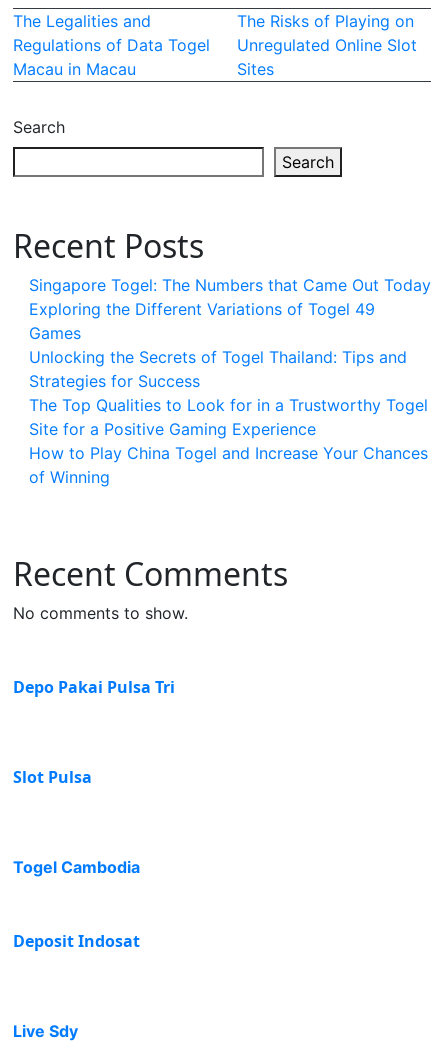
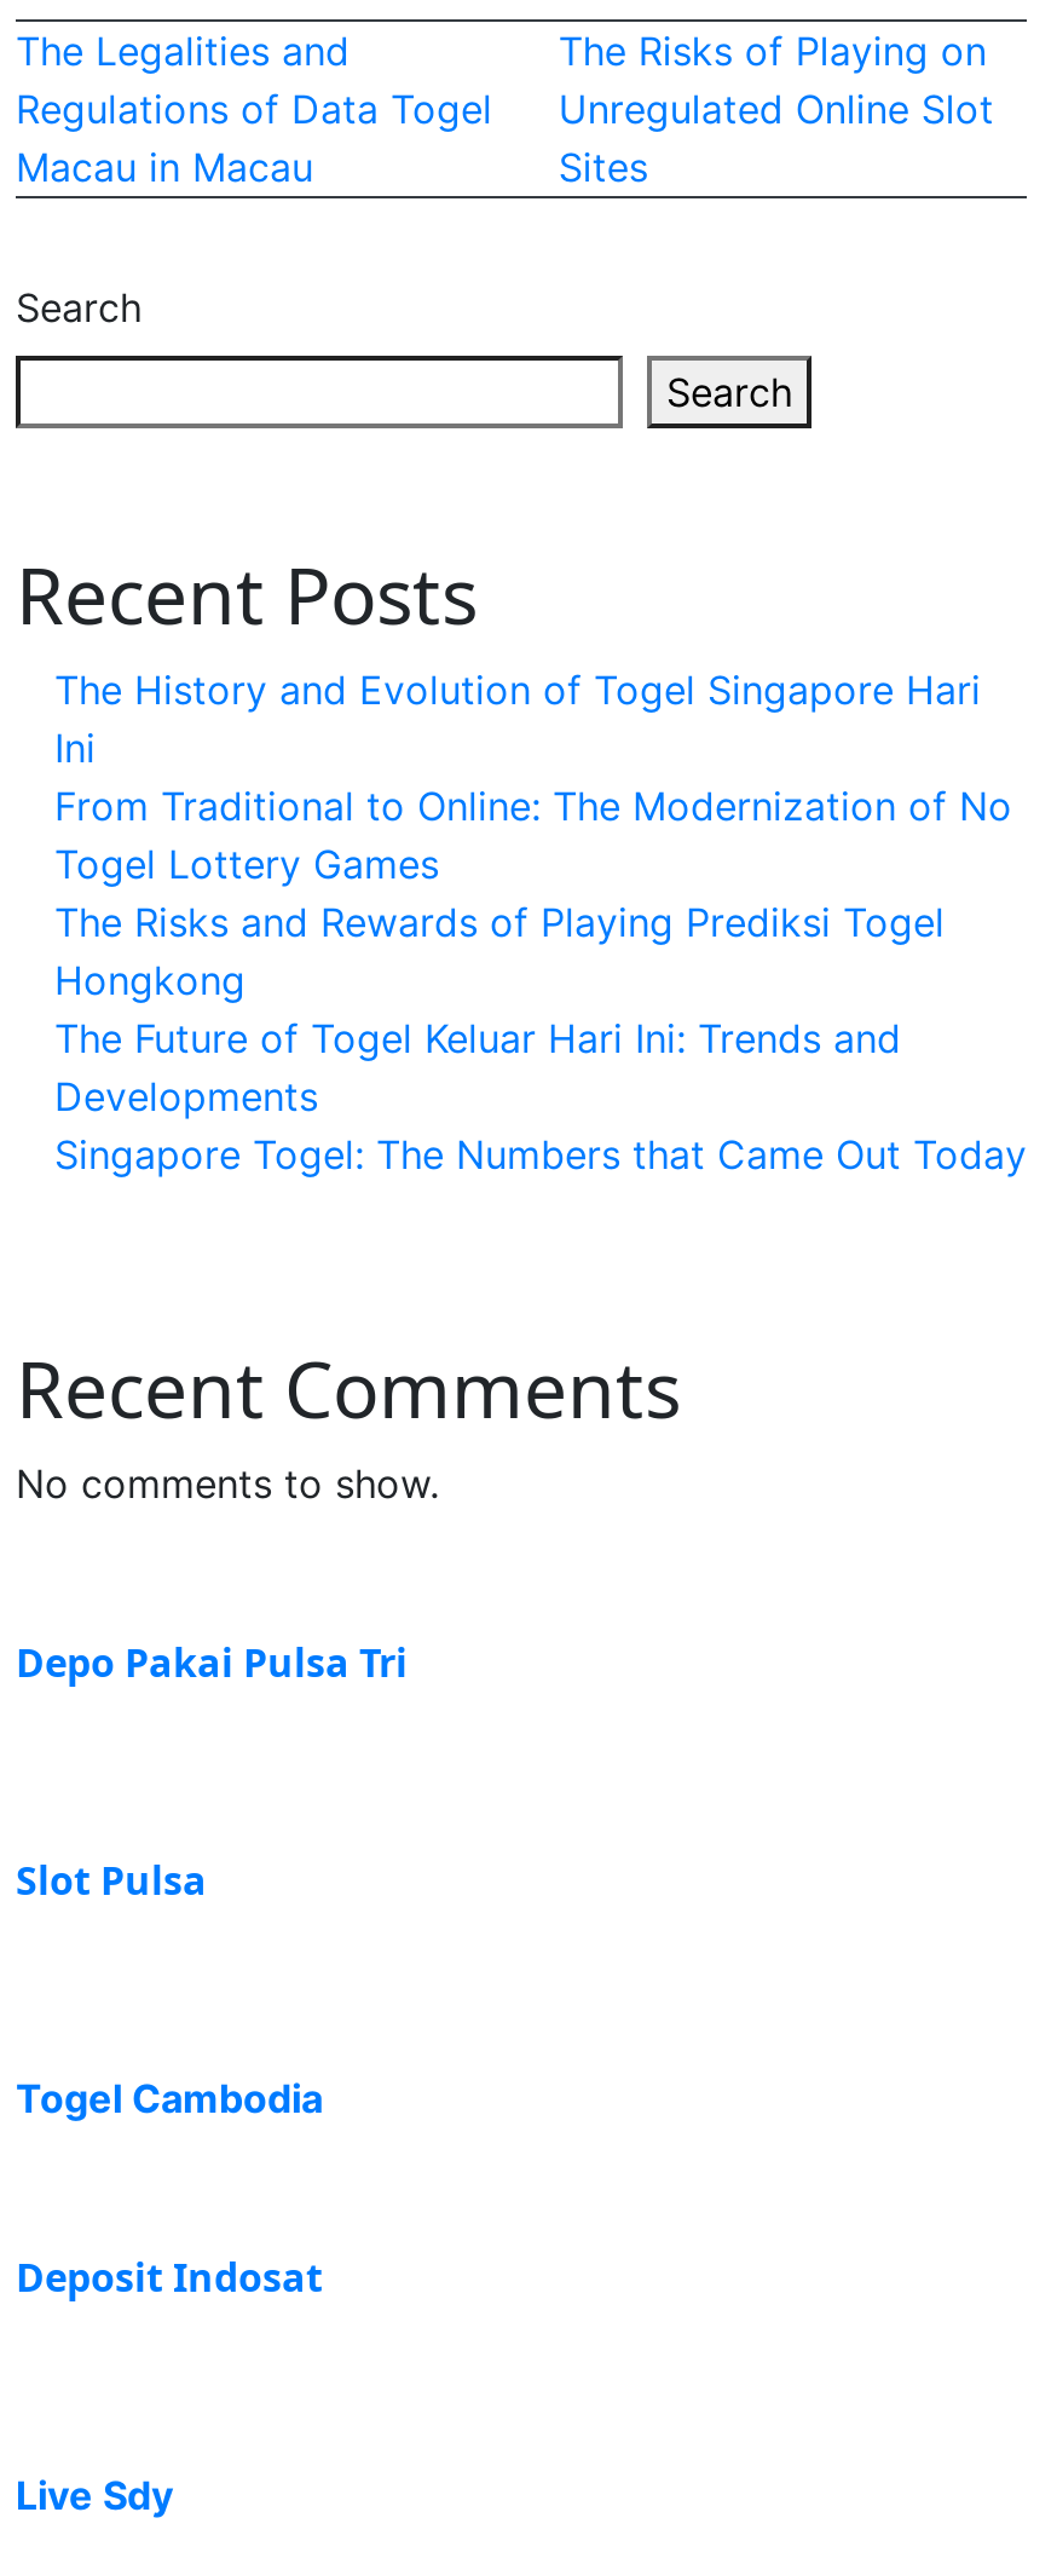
none -> [54,666,1012,1120] The History and Evolution of Togel Singapore Hari | Ini | From Traditional to Online: The Modernization of No | Togel Lottery Games | The Risks and Rewards of Playing Prediksi Togel | Hongkong | The Future of Togel Keluar Hari Ini: Trends and | Developments
moved [29,275,431,295] -> [54,1130,1027,1179]: Singapore Togel: The Numbers that Came Out Today
[29,299,428,487] Exploring the Different Variations of Togel 49 | Games | Unlocking the Secrets of Togel Thailand: Tips and | Strategies for Success | The Top Qualities to Look for in a Trustworthy Togel | Site for a Positive Gaming Experience | How to Play China Togel and Increase Your Chances | of Winning -> none

